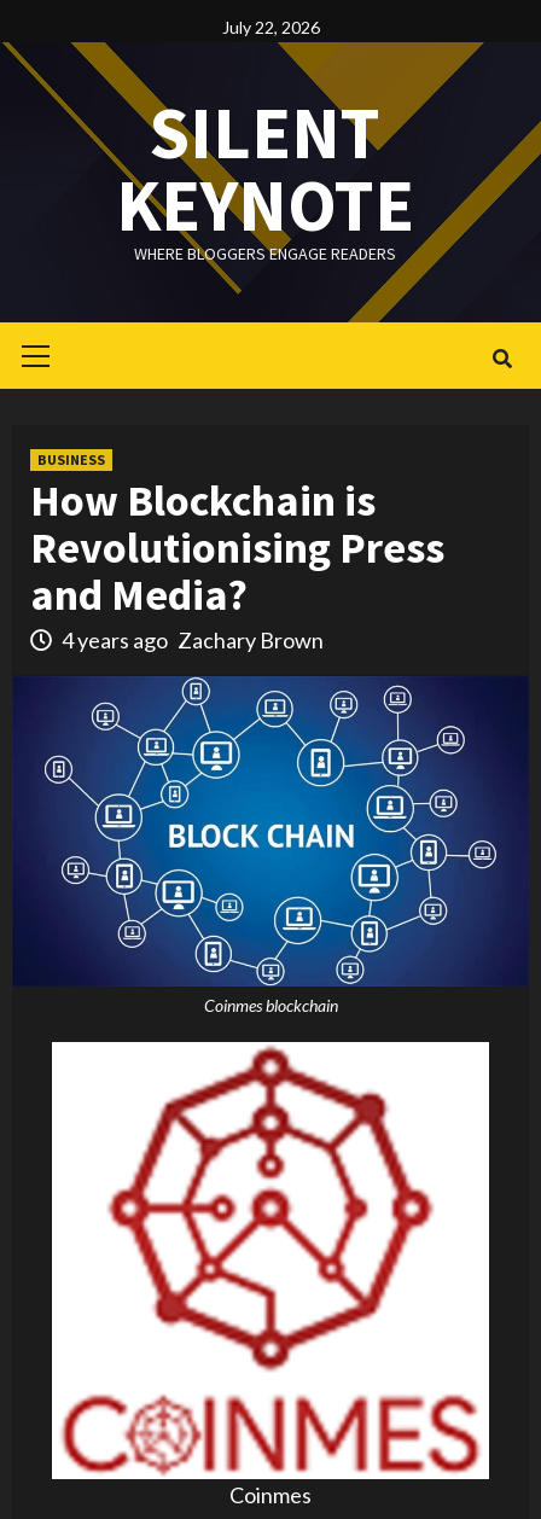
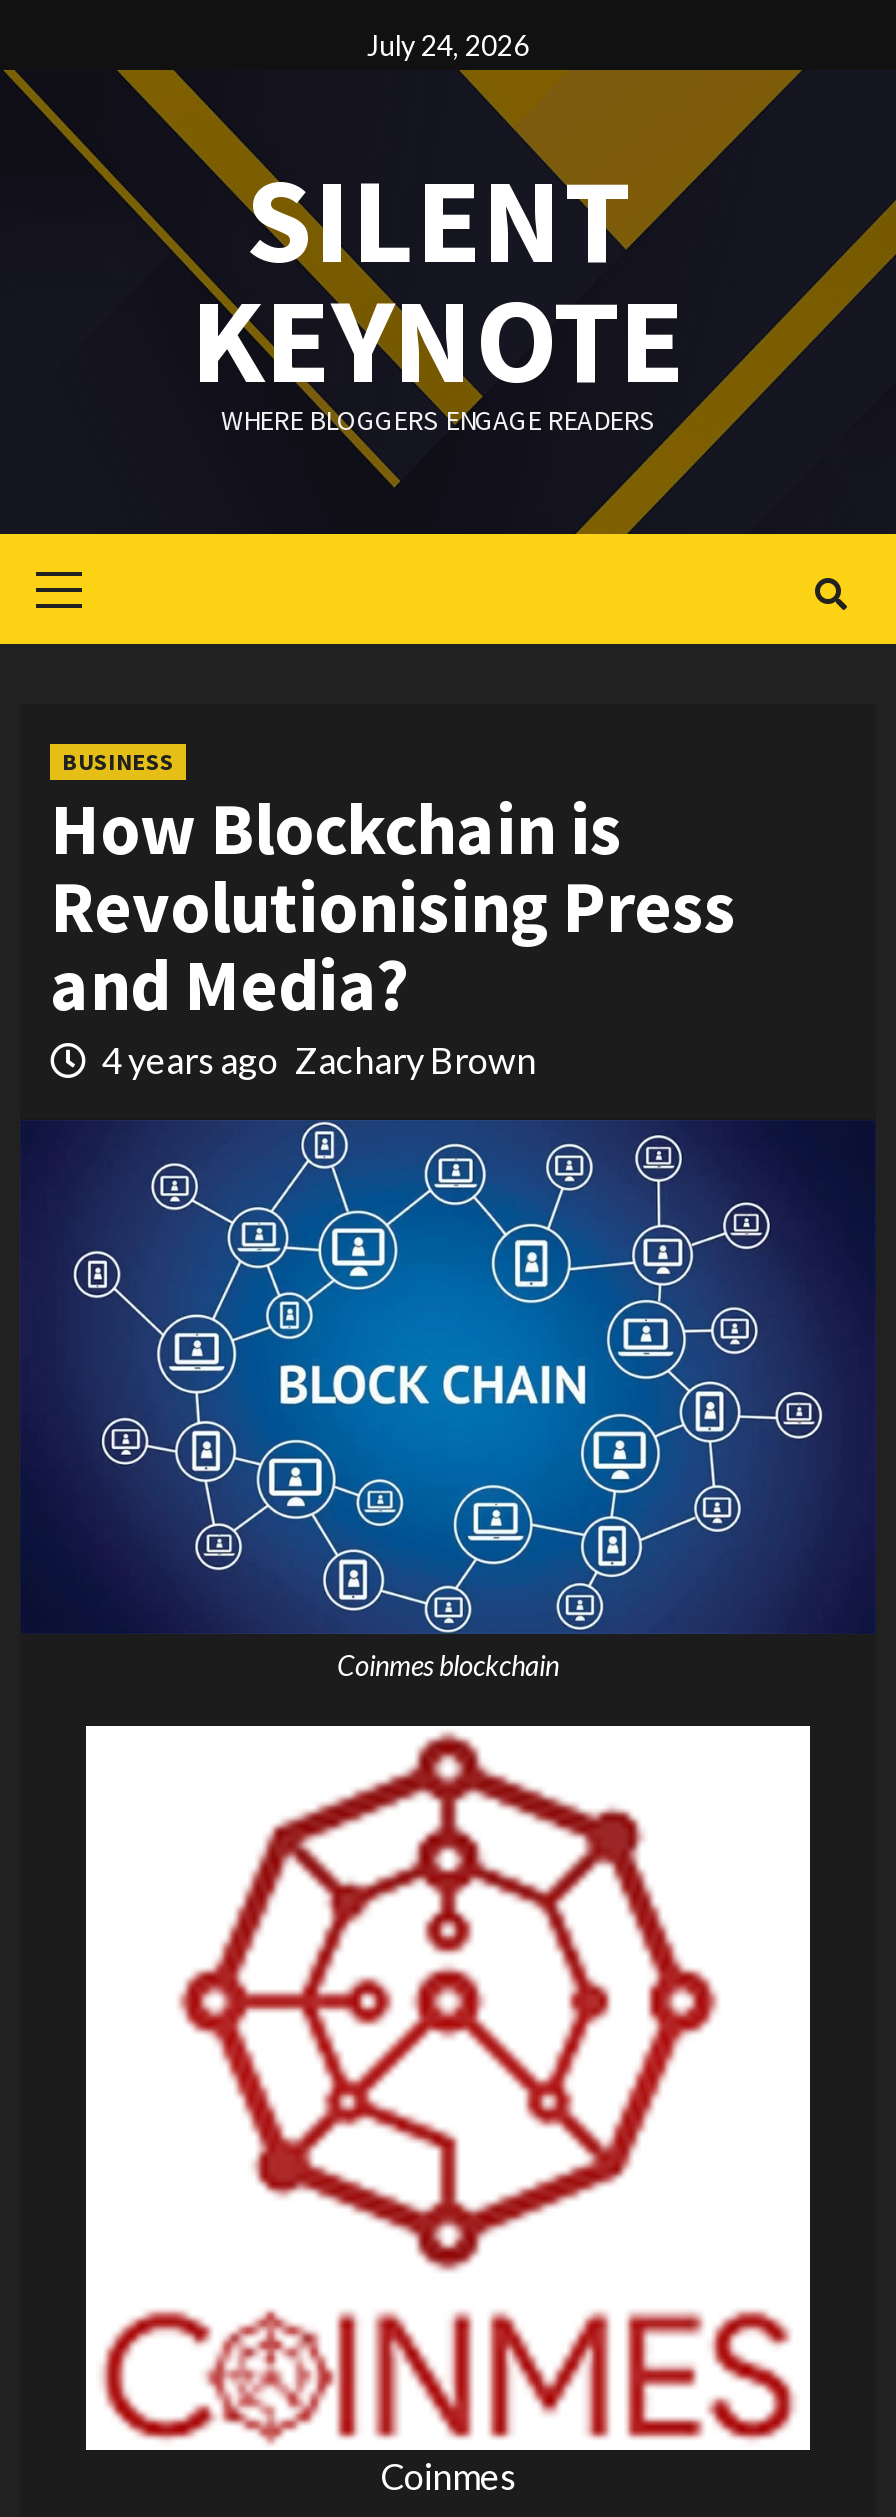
[222,17,319,37] July 22, 2026 -> [367,28,529,62] July 24, 2026

